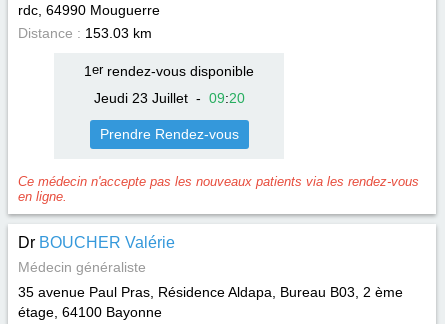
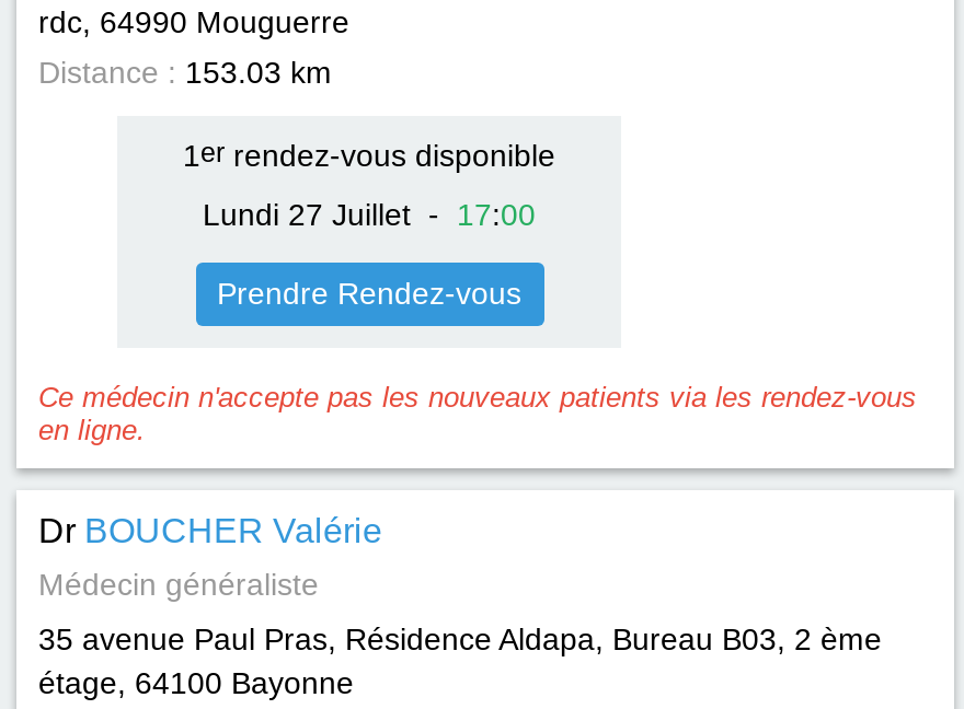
[93,90,244,106] Jeudi 23 Juillet - 09:20 -> [203,197,536,232] Lundi 27 Juillet - 17:00

